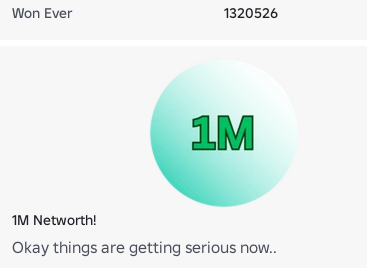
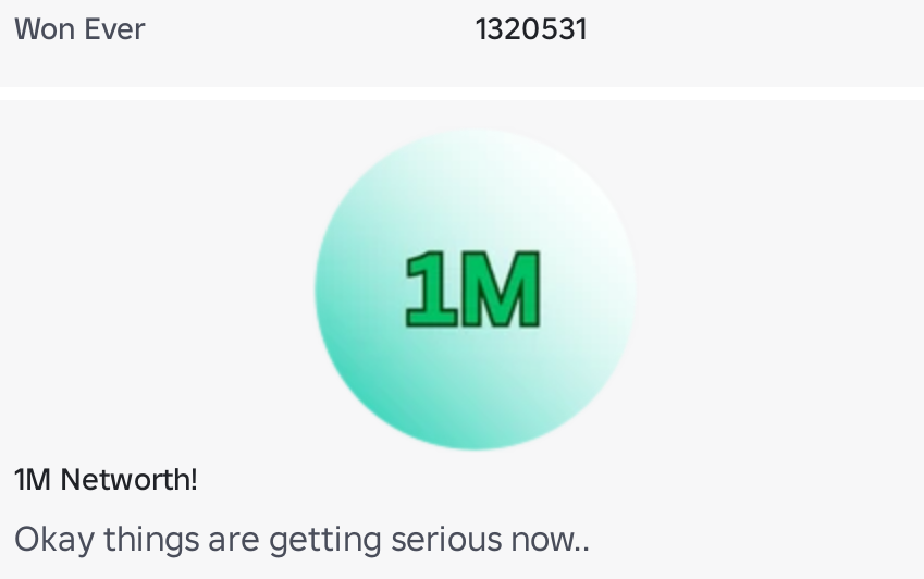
[224,3,278,21] 1320526 -> [476,8,587,47] 1320531

